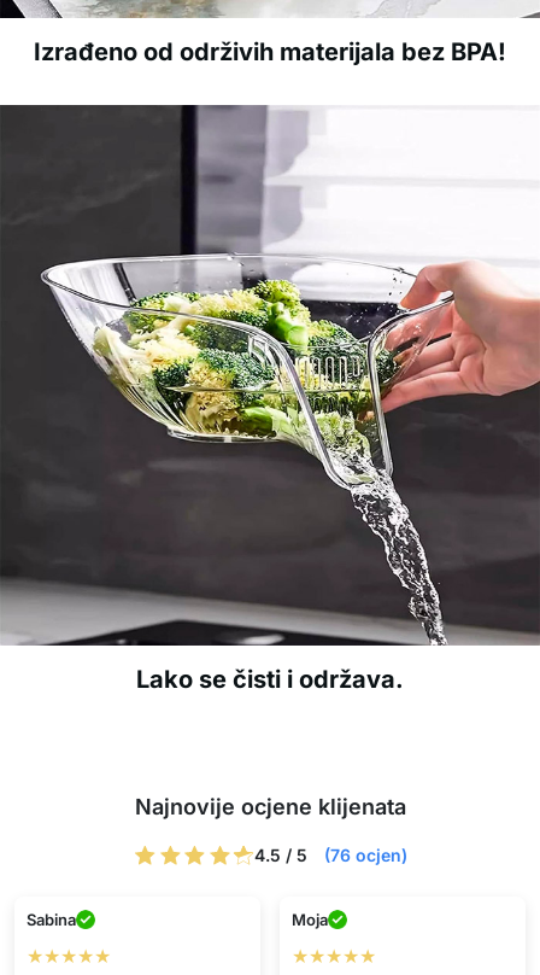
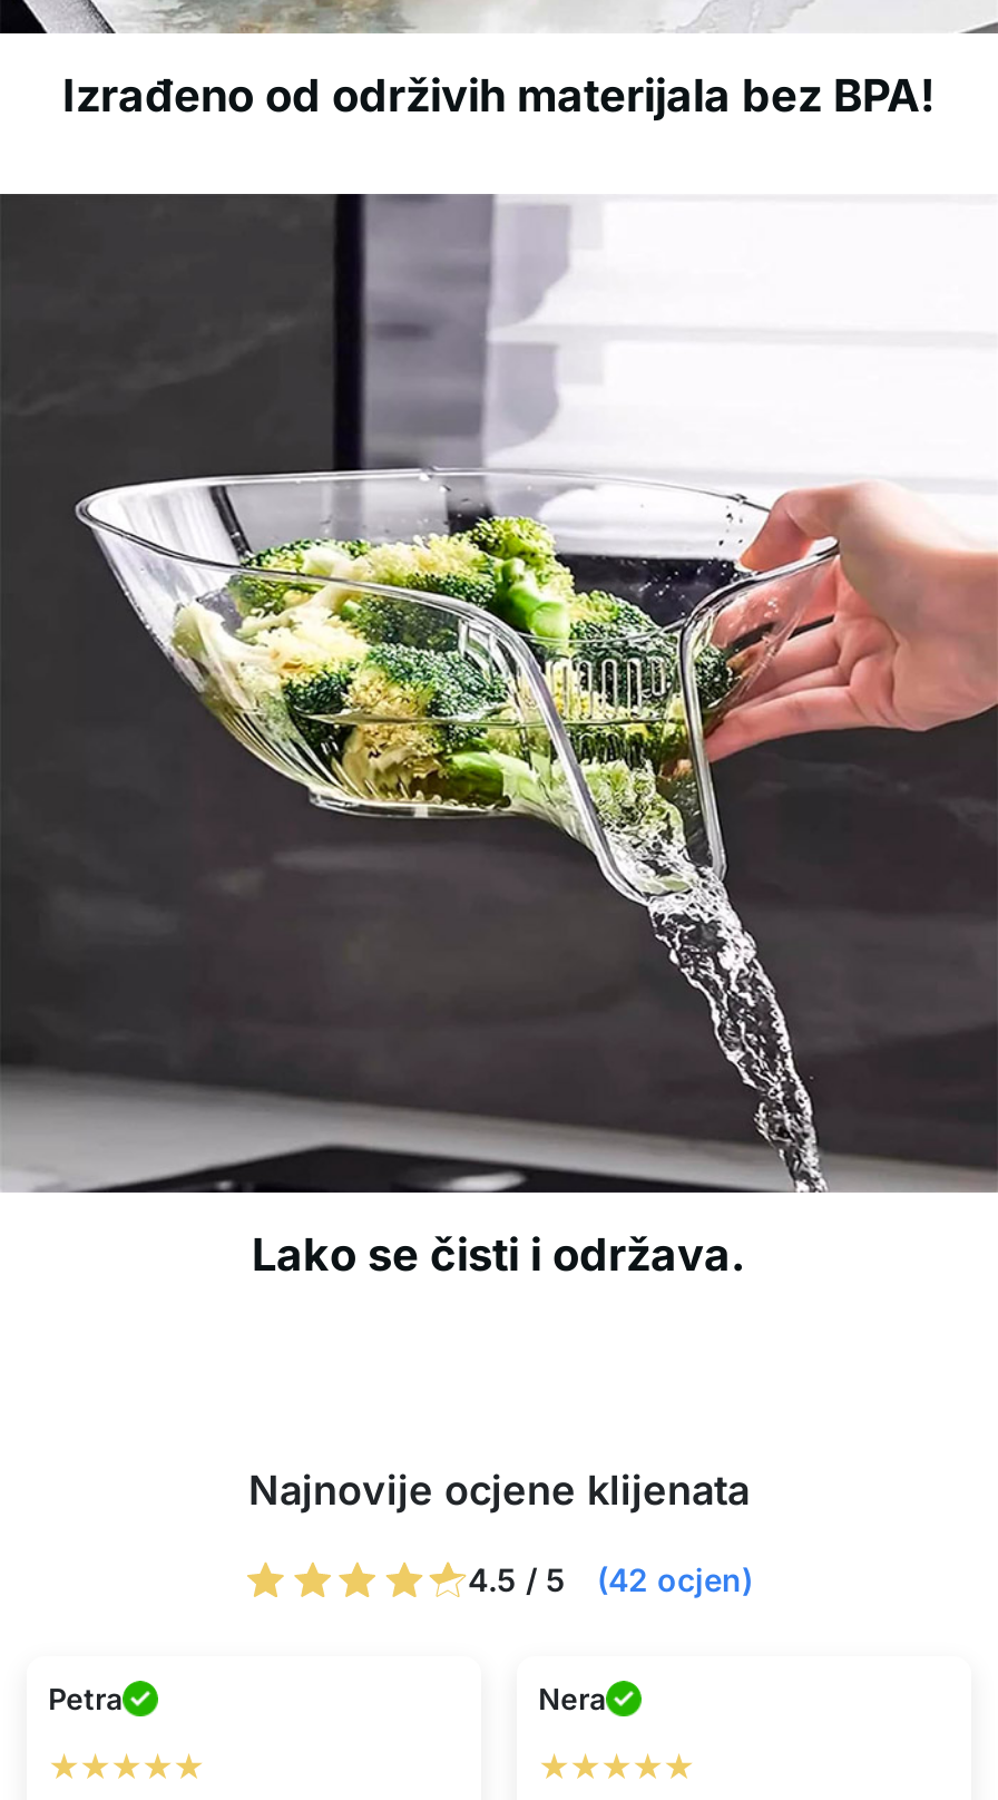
[254,845,407,865] 4.5 / 5 (76 ocjen) -> [468,1560,753,1598] 4.5 / 5 (42 ocjen)
[26,909,75,929] Sabina -> [48,1680,122,1716] Petra
[291,909,327,929] Moja -> [538,1680,605,1716] Nera

